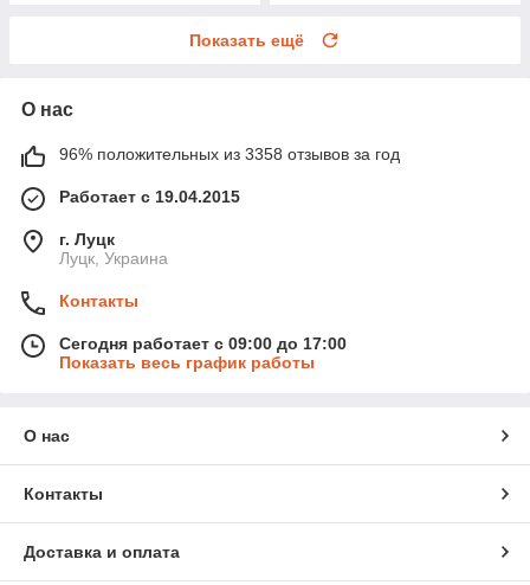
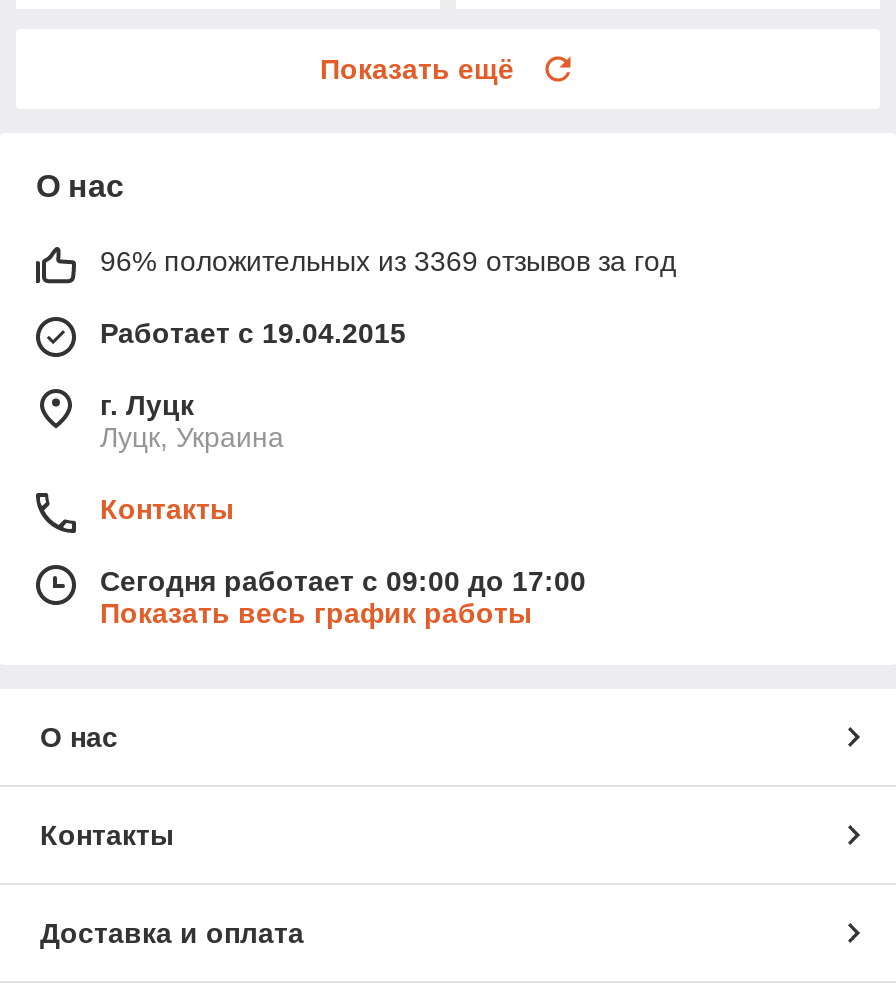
[59,144,400,163] 96% положительных из 3358 отзывов за год -> [100,245,676,277] 96% положительных из 3369 отзывов за год

